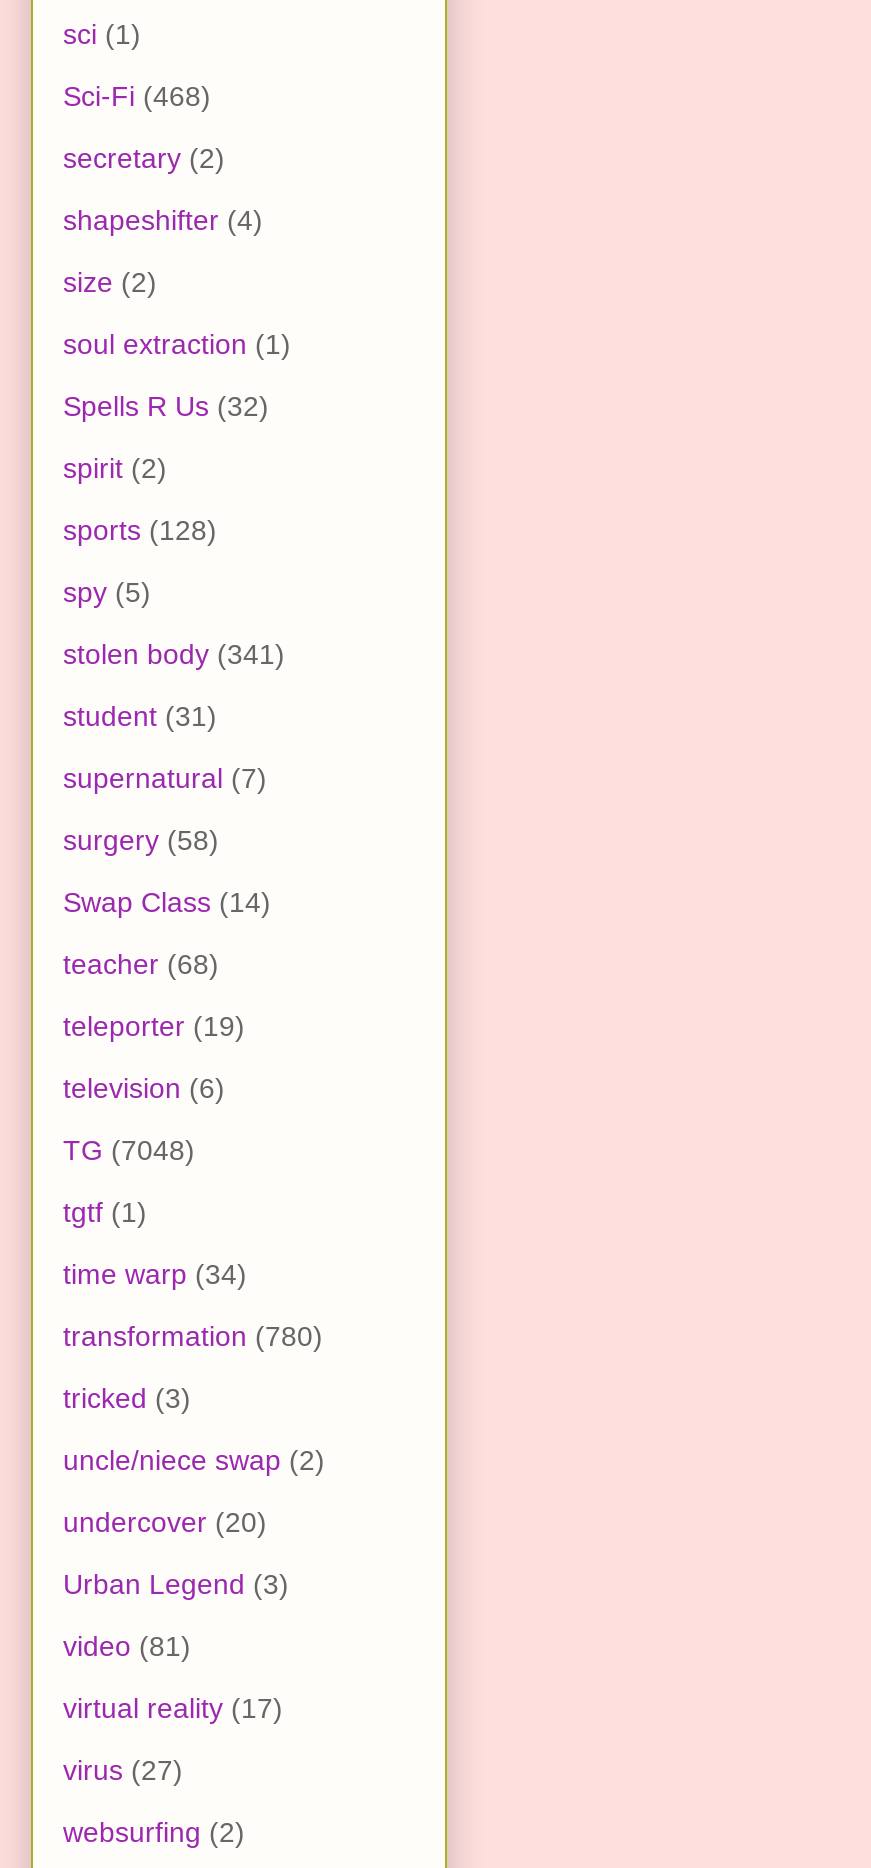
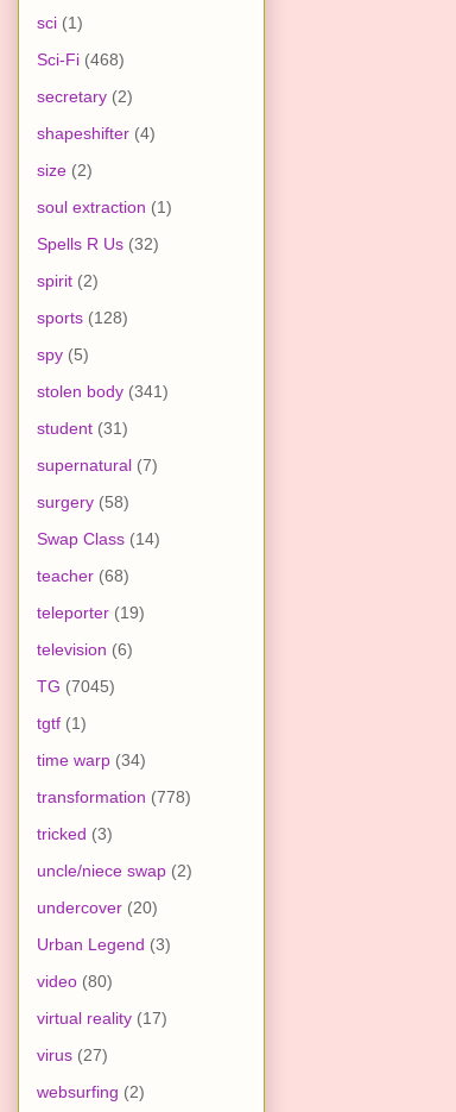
[63,1133,195,1165] TG (7048) -> [37,676,115,695] TG (7045)
[63,1319,323,1351] transformation (780) -> [37,787,191,806] transformation (778)
[63,1629,191,1661] video (81) -> [37,971,113,990] video (80)

